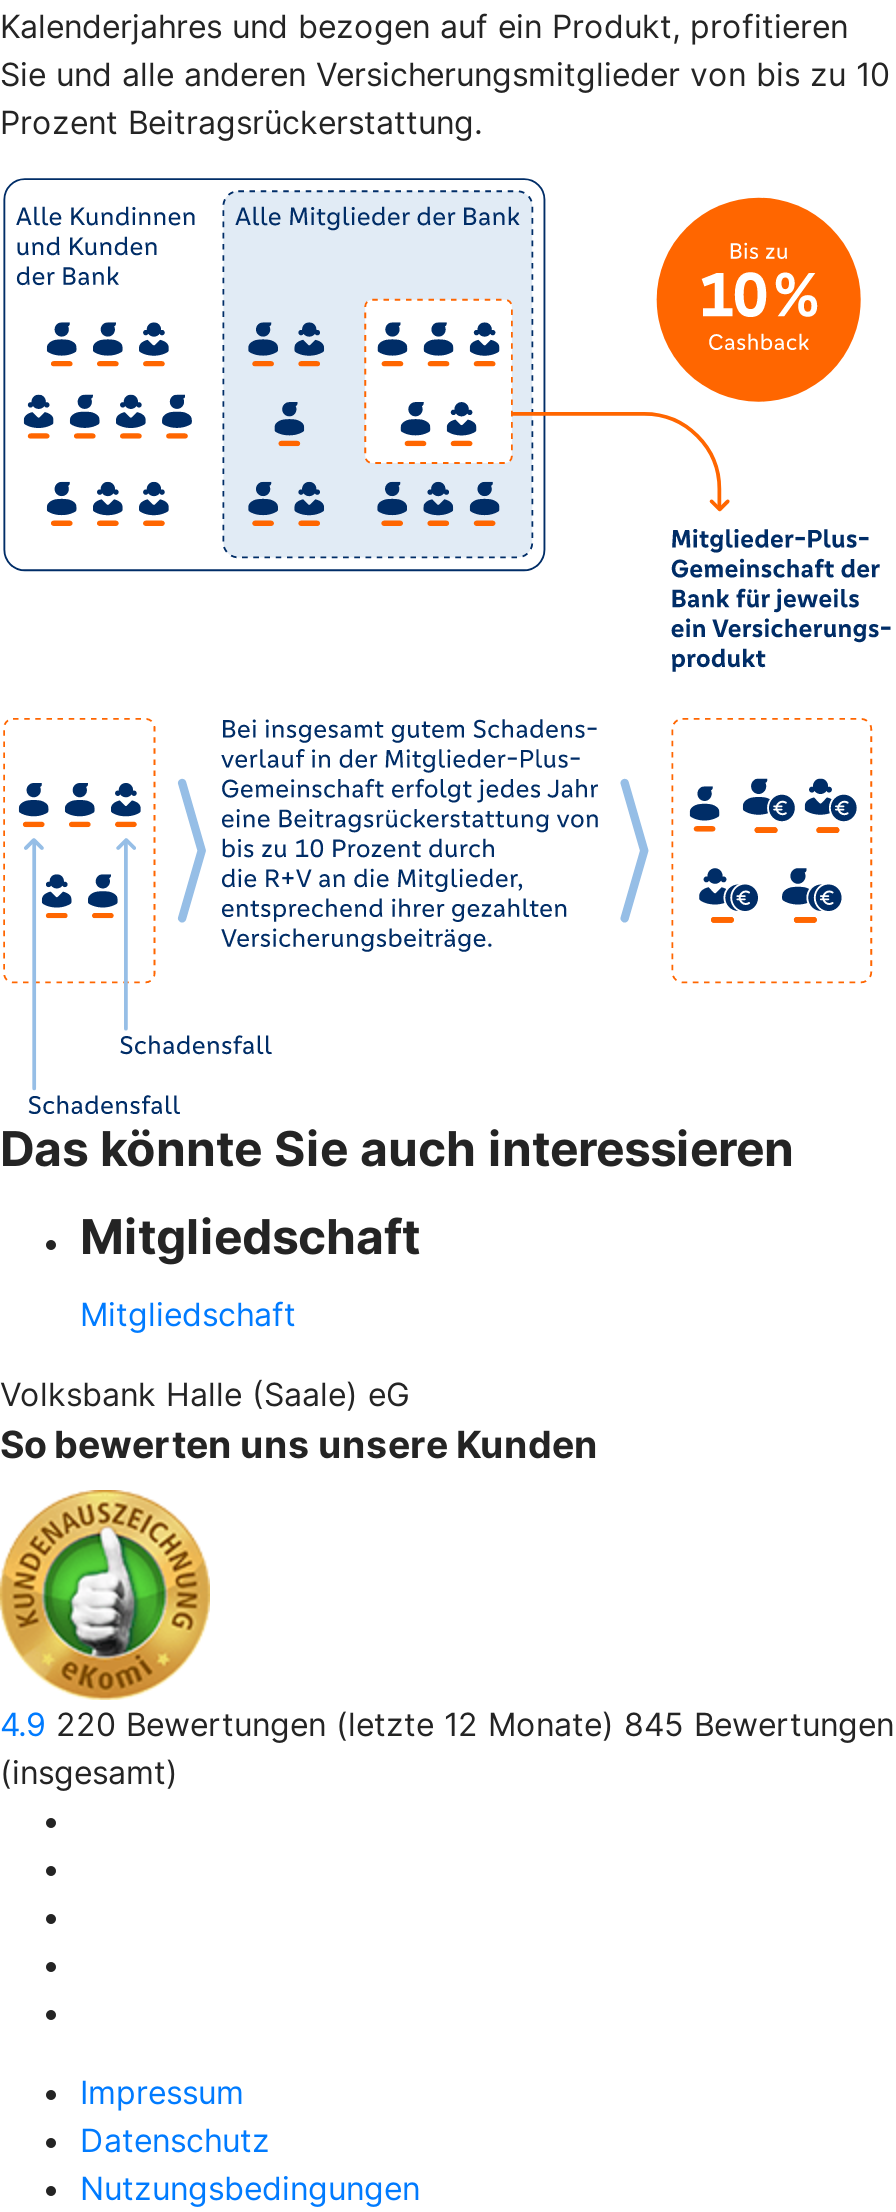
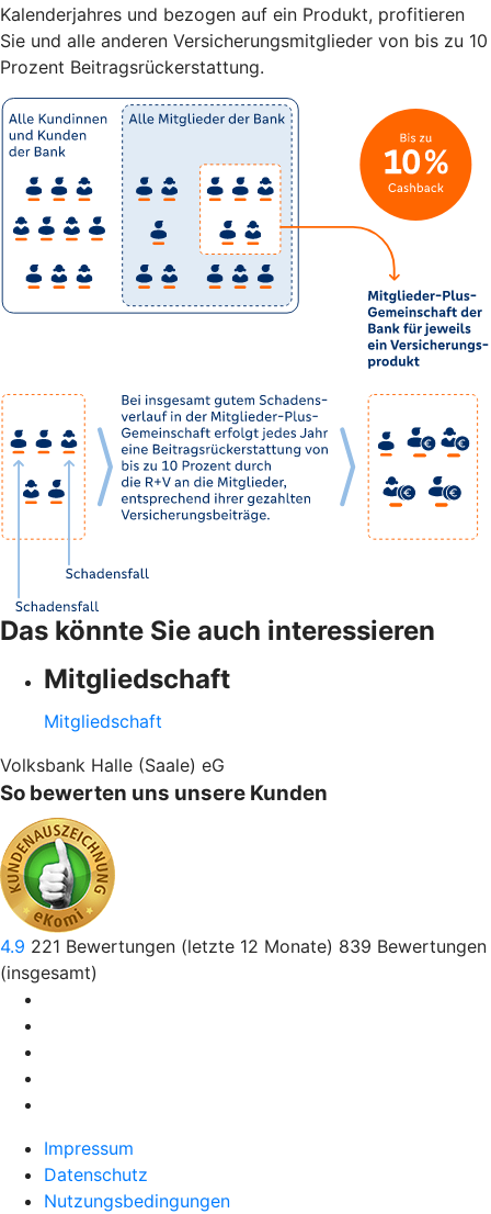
[0,1704,894,1744] 4.9 220 Bewertungen (letzte 12 Monate) 845 Bewertungen -> [0,935,487,957] 4.9 221 Bewertungen (letzte 12 Monate) 839 Bewertungen

